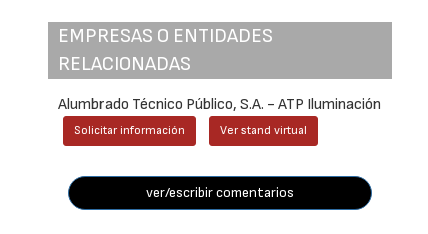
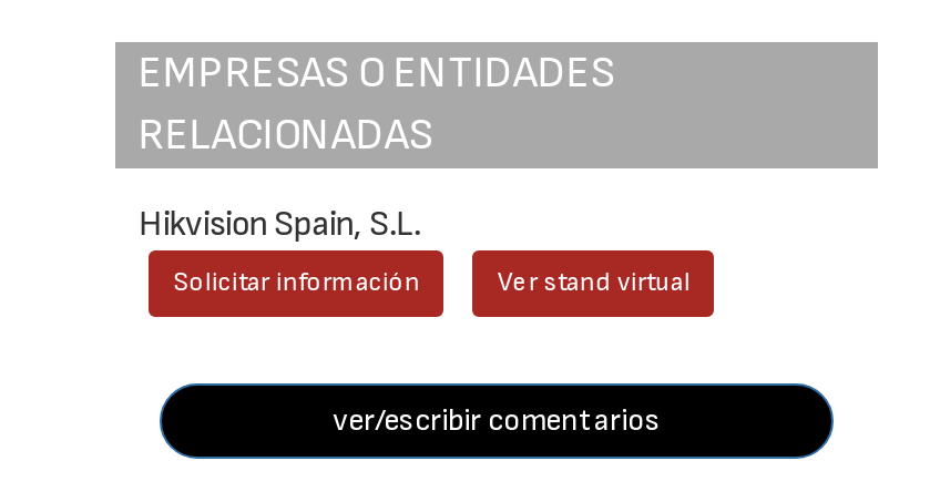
[58,95,381,114] Alumbrado Técnico Público, S.A. - ATP Iluminación -> [138,203,420,246] Hikvision Spain, S.L.

